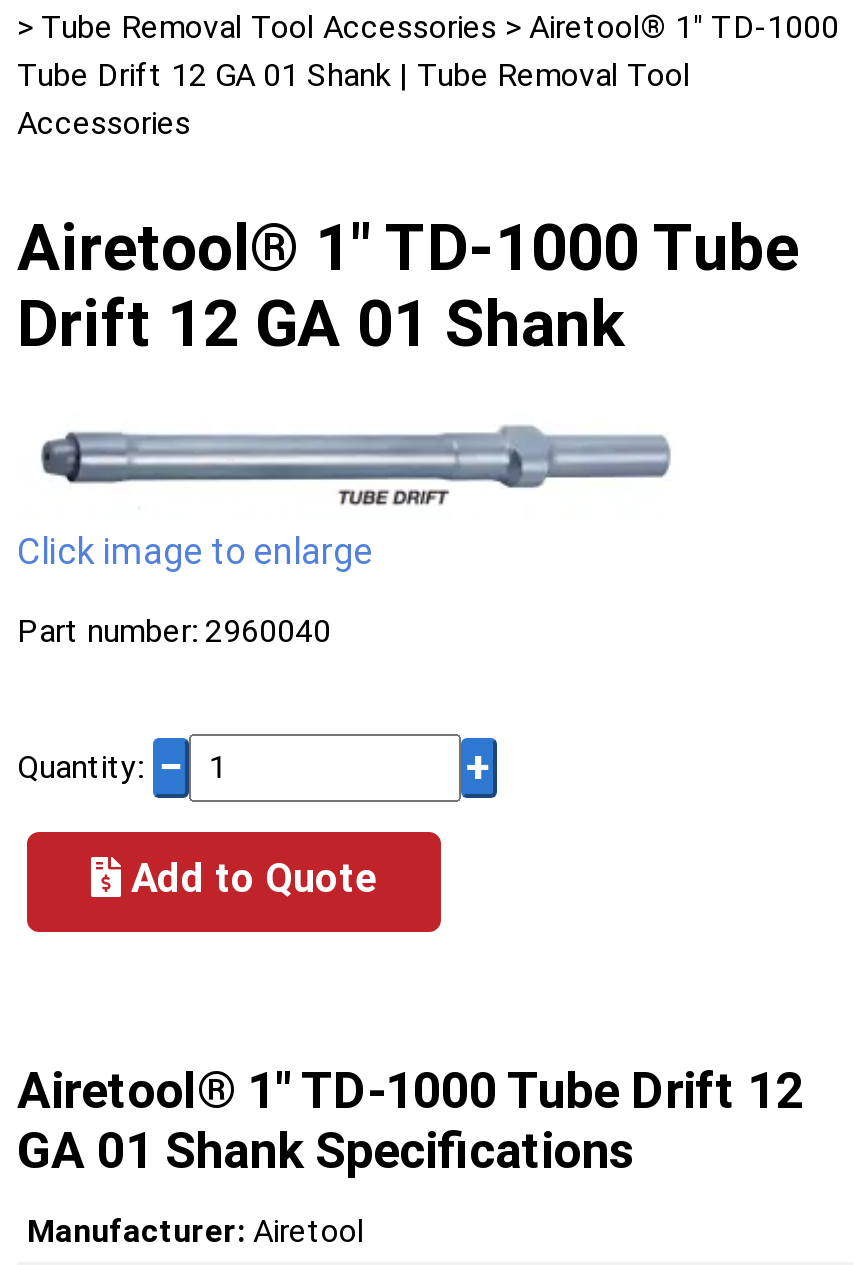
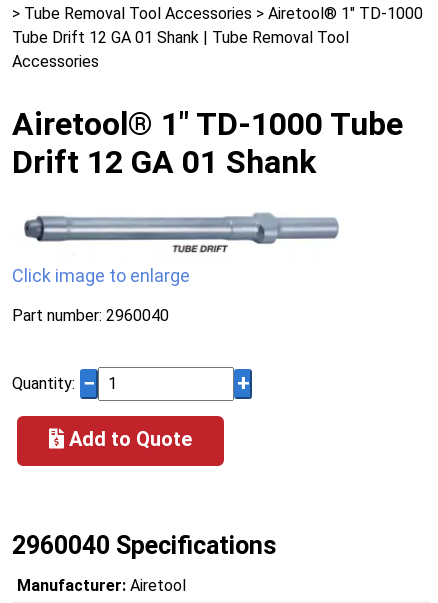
[17,1061,803,1179] Airetool® 1" TD-1000 Tube Drift 12 | GA 01 Shank Specifications -> [12,530,276,559] 2960040 Specifications

